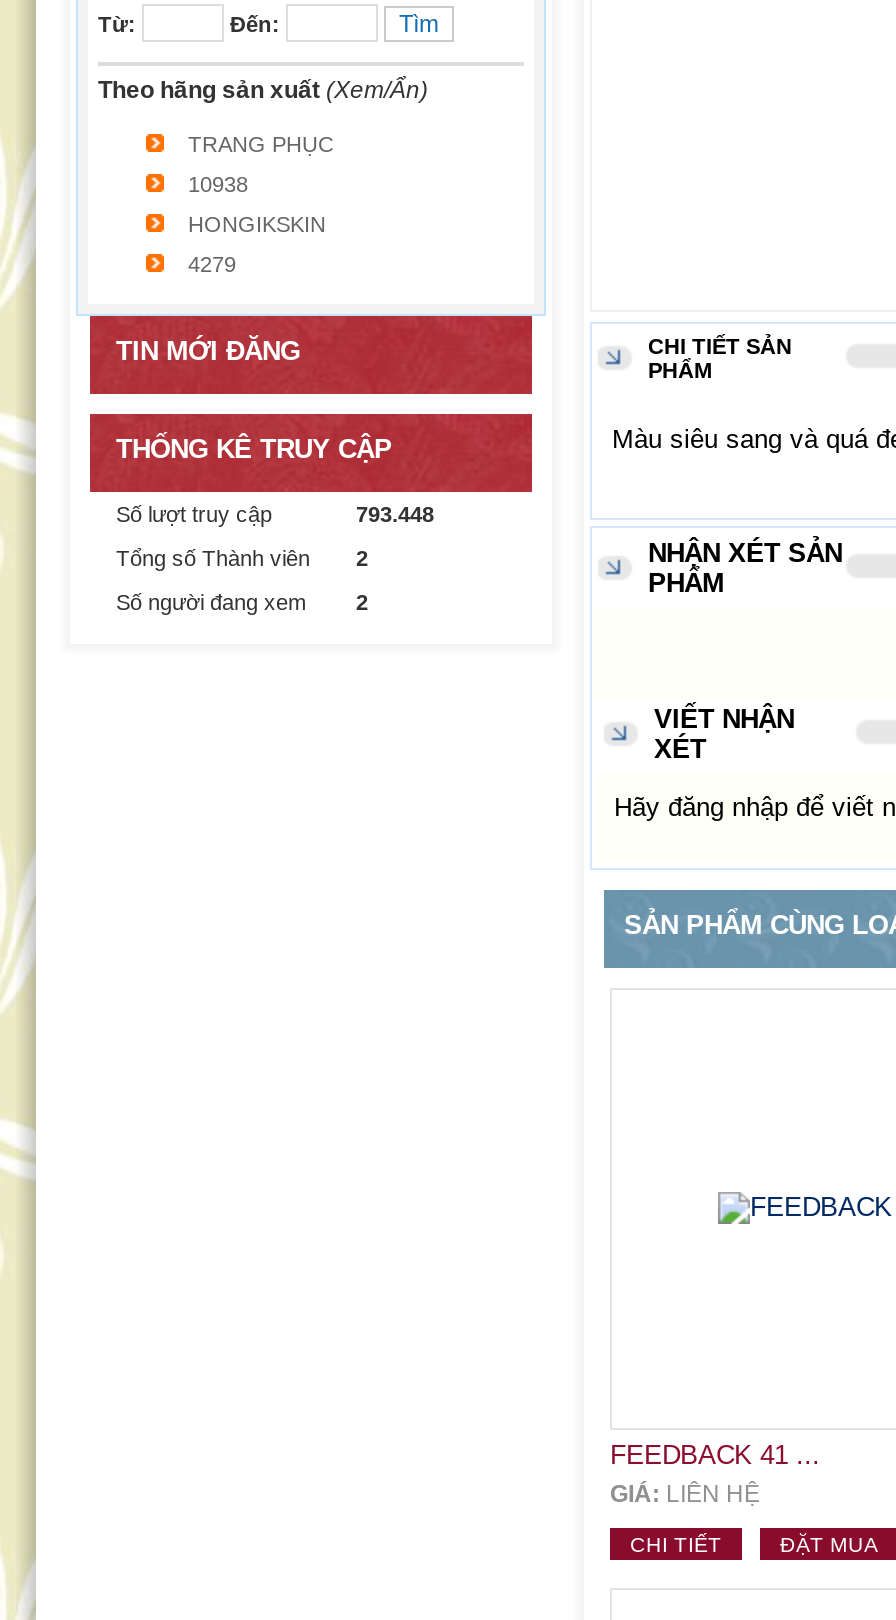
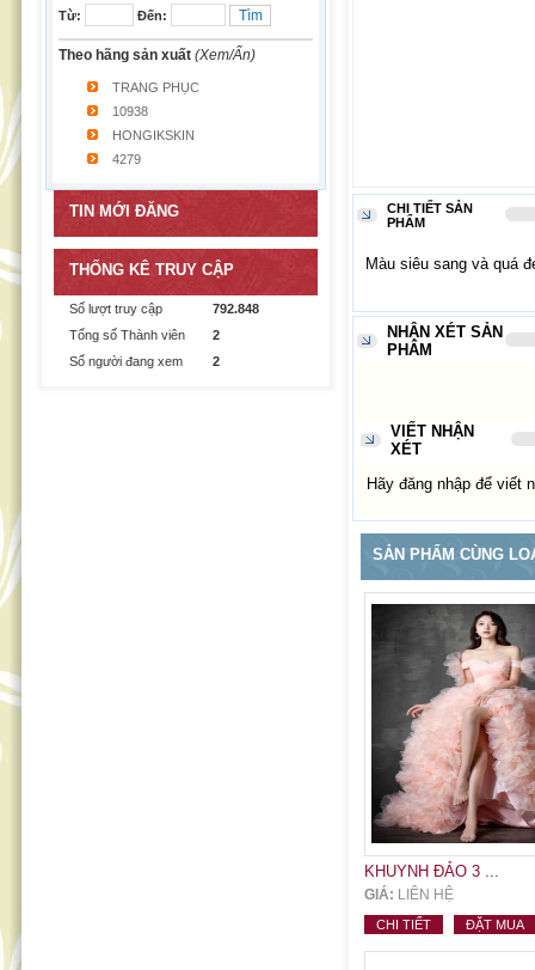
[356,502,434,526] 793.448 -> [213,301,259,316] 792.848
none -> [370,603,531,844] [image]
[610,1440,820,1470] FEEDBACK 41 ... -> [364,862,499,880] KHUYNH ĐẢO 3 ...

